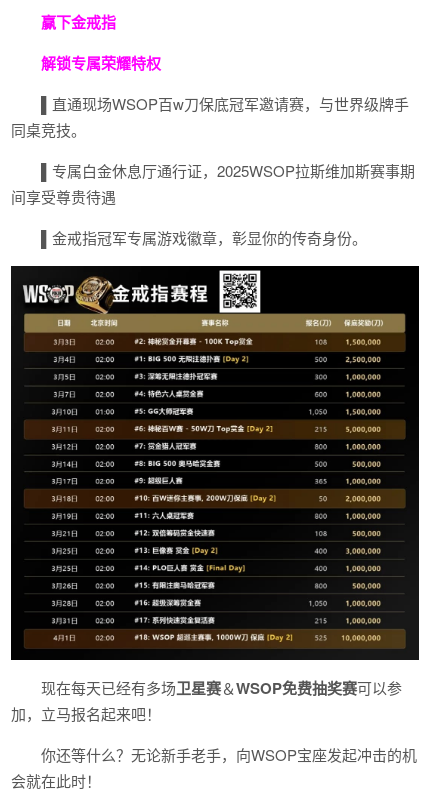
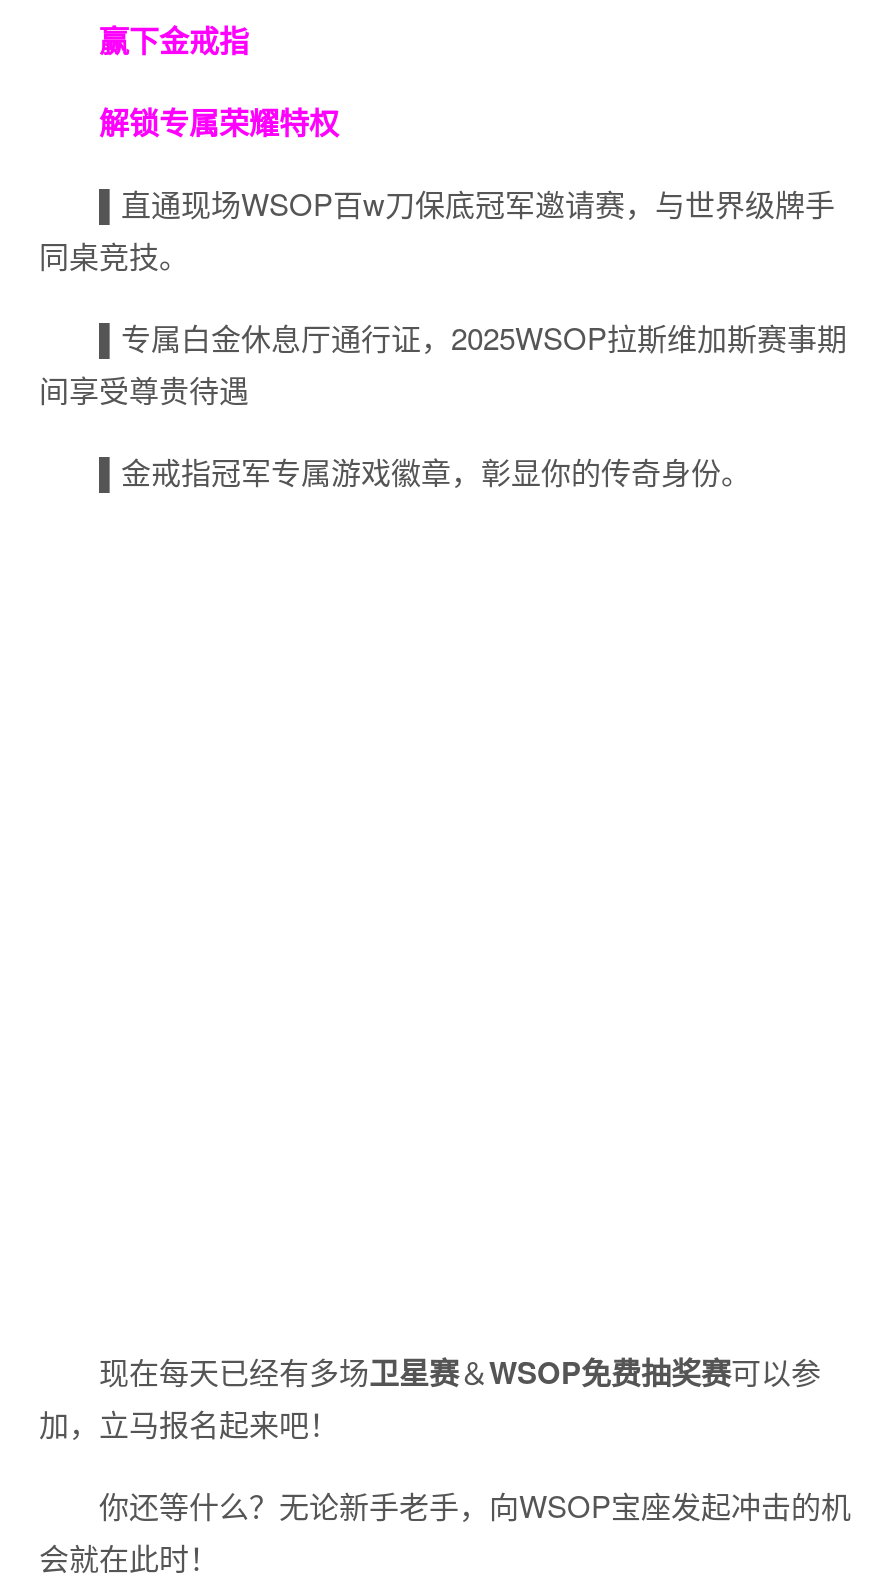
[10,265,420,661] [image] -> none

